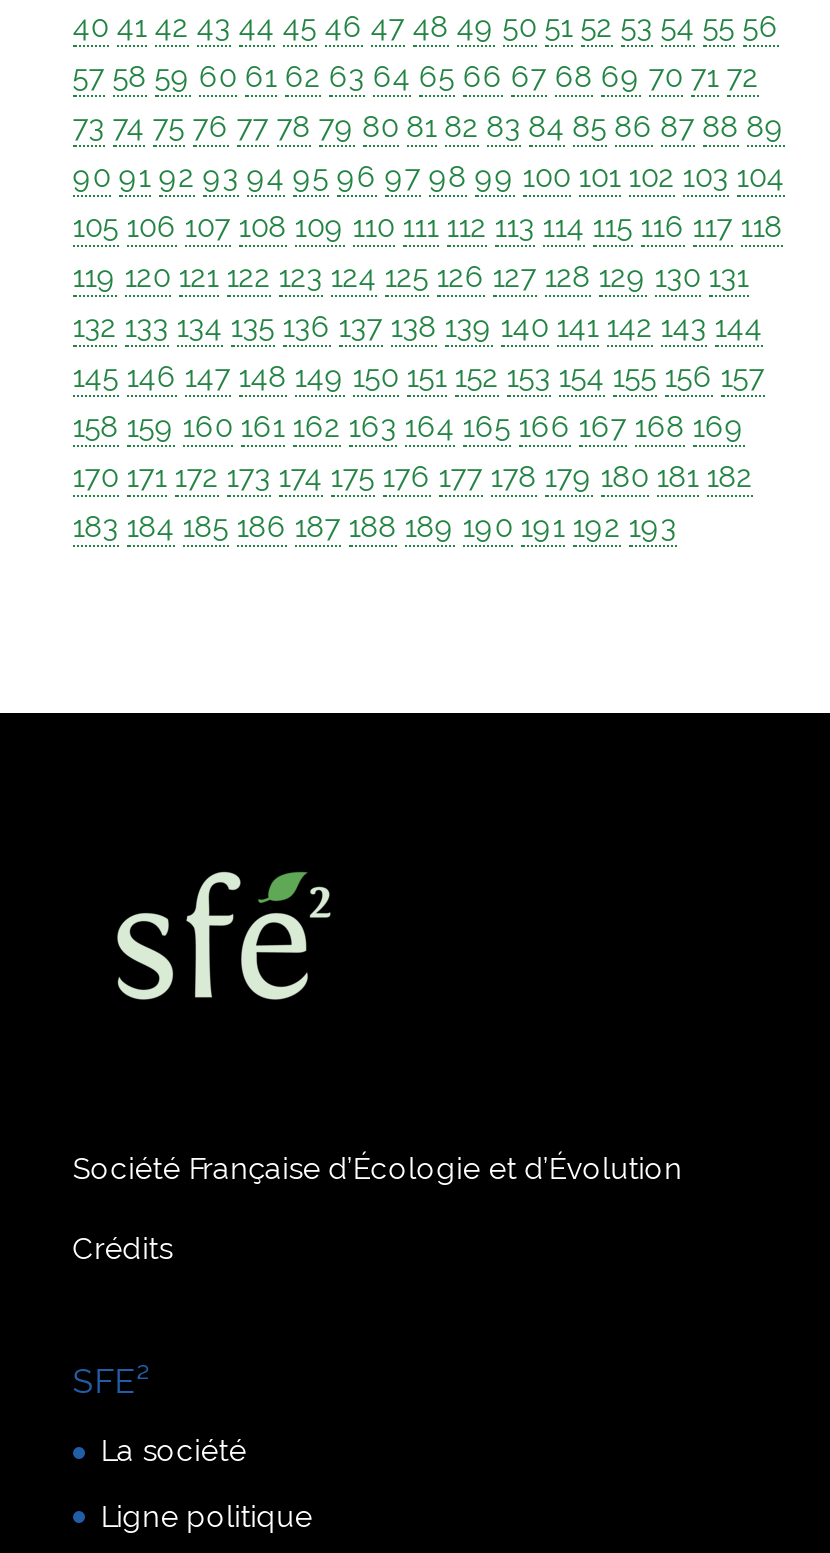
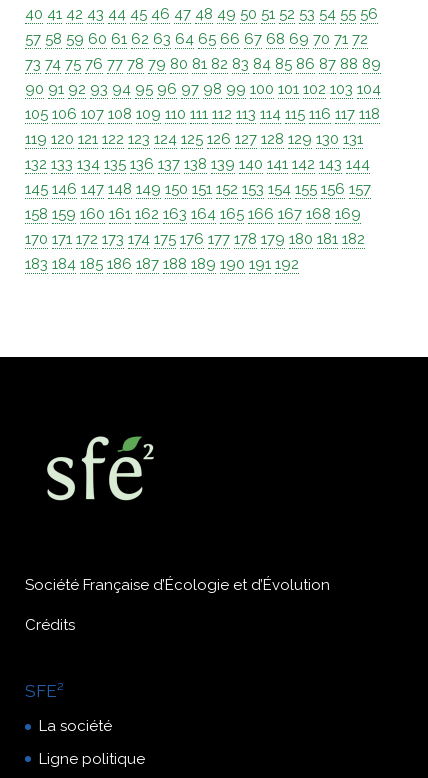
[73,509,677,545] 183 184 185 186 187 188 189 190 191 192 193 -> [25,255,299,273] 183 184 185 186 187 188 189 190 191 192

